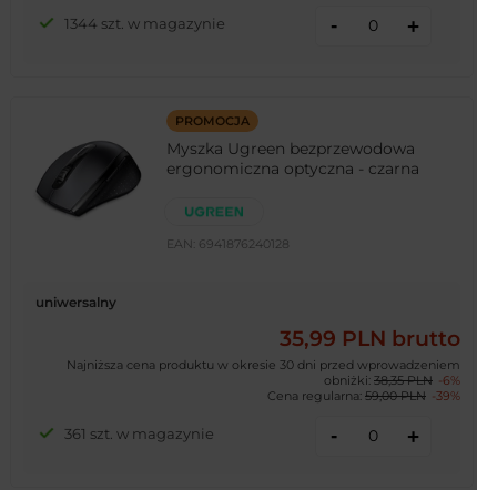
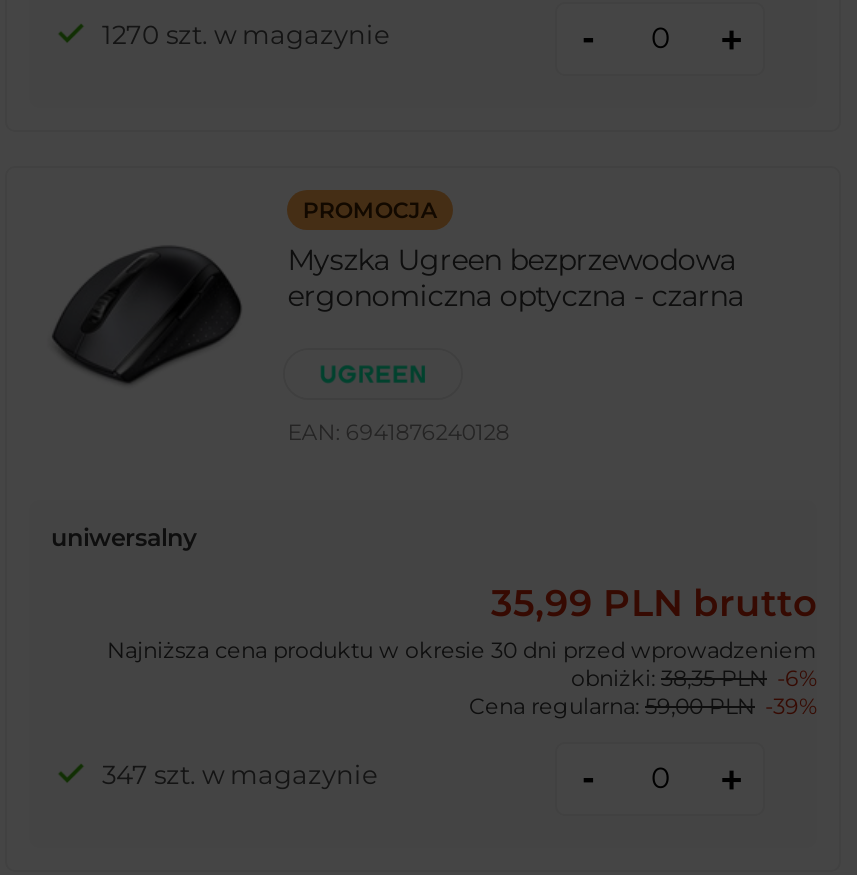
[64,14,225,32] 1344 szt. w magazynie -> [102,17,390,49] 1270 szt. w magazynie
[64,424,214,442] 361 szt. w magazynie -> [102,757,378,789] 347 szt. w magazynie

